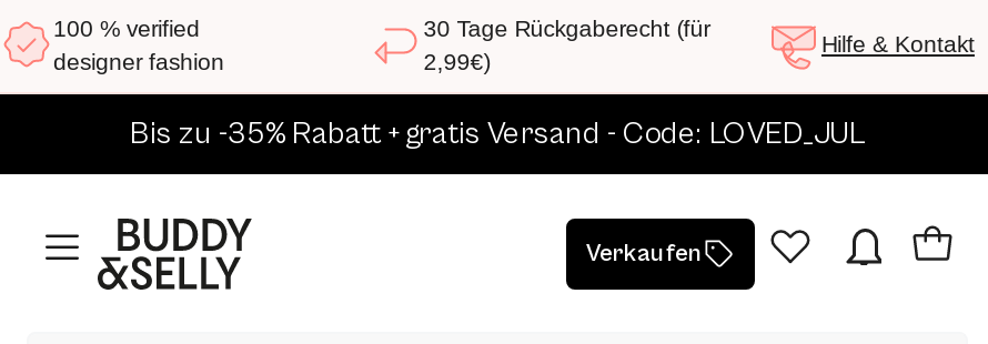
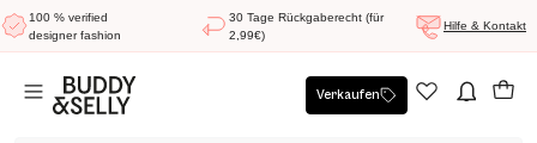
[130,117,865,152] Bis zu -35% Rabatt + gratis Versand - Code: LOVED_JUL -> none

